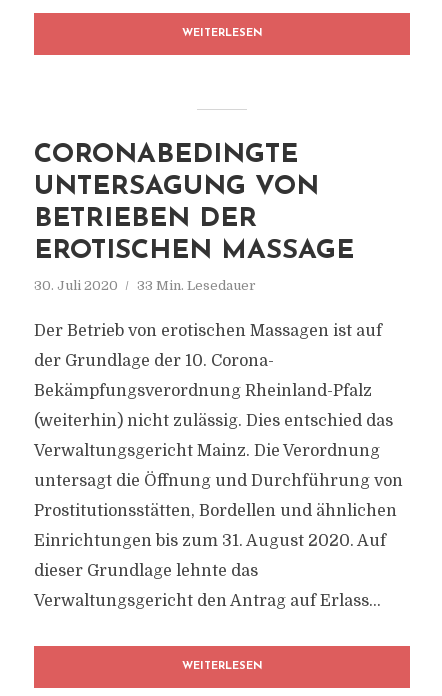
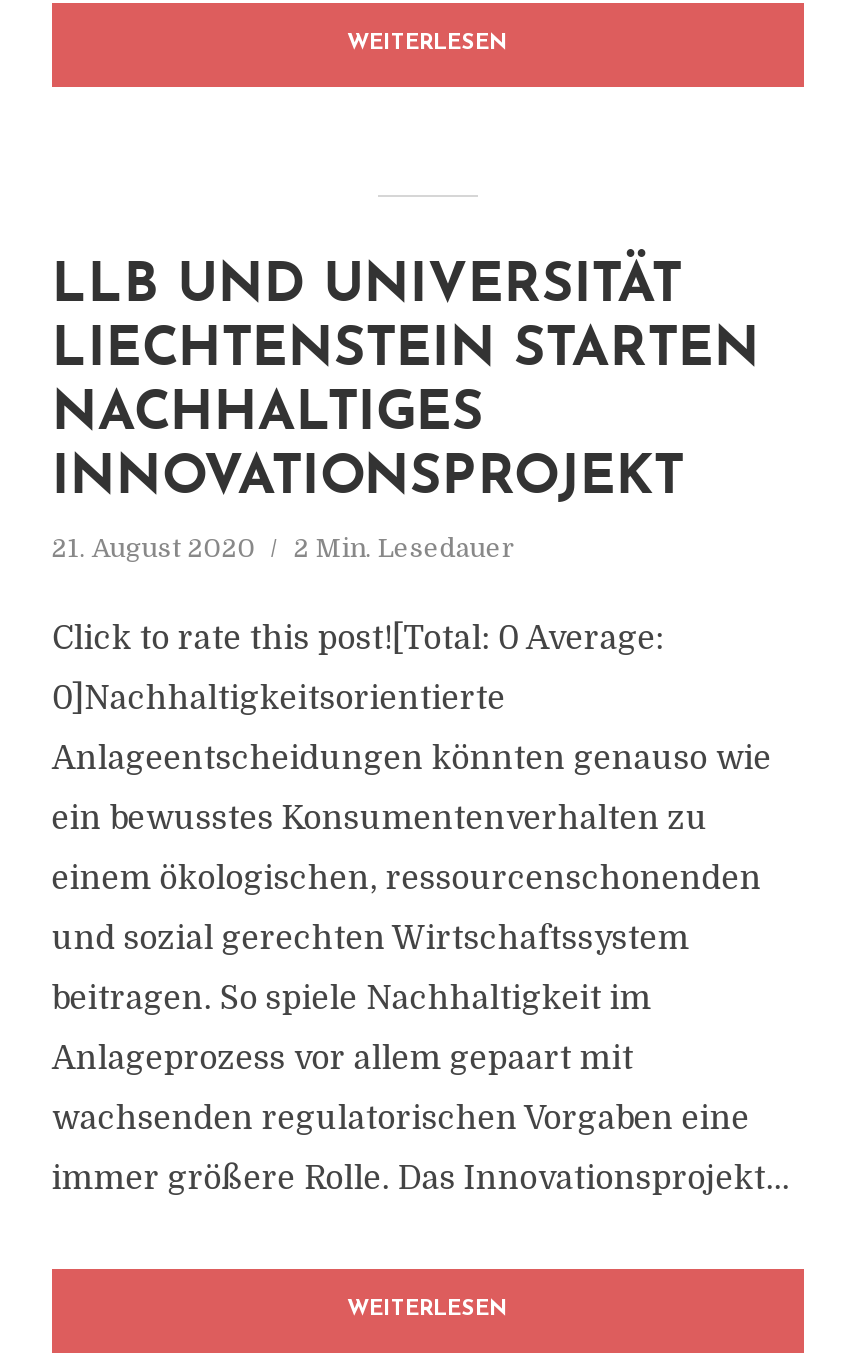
[34,142,354,265] CORONABEDINGTE | UNTERSAGUNG VON | BETRIEBEN DER | EROTISCHEN MASSAGE -> [52,261,760,507] LLB UND UNIVERSITÄT | LIECHTENSTEIN STARTEN | NACHHALTIGES | INNOVATIONSPROJEKT
[34,278,256,293] 30. Juli 2020 | 33 Min. Lesedauer -> [52,533,516,563] 21. August 2020 | 2 Min. Lesedauer
[34,322,382,340] Der Betrieb von erotischen Massagen ist auf -> [52,621,664,657] Click to rate this post![Total: 0 Average:
[34,352,274,370] der Grundlage der 10. Corona- -> [52,681,506,717] 0]Nachhaltigkeitsorientierte
[34,382,372,400] Bekämpfungsverordnung Rheinland-Pfalz -> [52,741,772,777] Anlageentscheidungen könnten genauso wie
[34,412,393,430] (weiterhin) nicht zulässig. Dies entschied das -> [52,801,708,837] ein bewusstes Konsumentenverhalten zu
[34,442,380,460] Verwaltungsgericht Mainz. Die Verordnung -> [52,861,762,897] einem ökologischen, ressourcenschonenden
[34,472,403,490] untersagt die Öffnung und Durchführung von -> [52,921,690,957] und sozial gerechten Wirtschaftssystem
[34,502,397,520] Prostitutionsstätten, Bordellen und ähnlichen -> [52,981,652,1017] beitragen. So spiele Nachhaltigkeit im
[34,532,386,550] Einrichtungen bis zum 31. August 2020. Auf -> [52,1041,634,1077] Anlageprozess vor allem gepaart mit
[34,562,258,580] dieser Grundlage lehnte das -> [52,1101,750,1137] wachsenden regulatorischen Vorgaben eine
[34,592,381,610] Verwaltungsgericht den Antrag auf Erlass... -> [52,1161,790,1197] immer größere Rolle. Das Innovationsprojekt...

